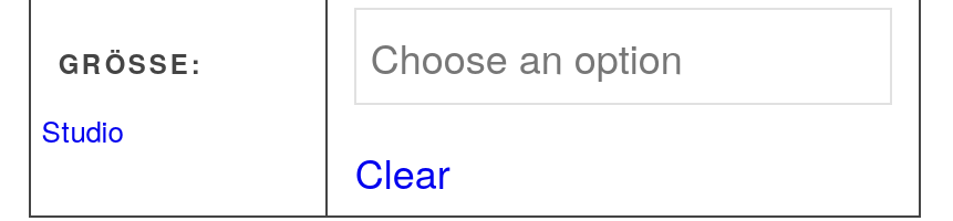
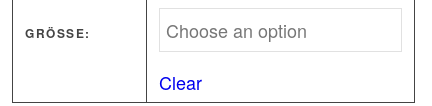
[41,109,123,151] Studio -> none

